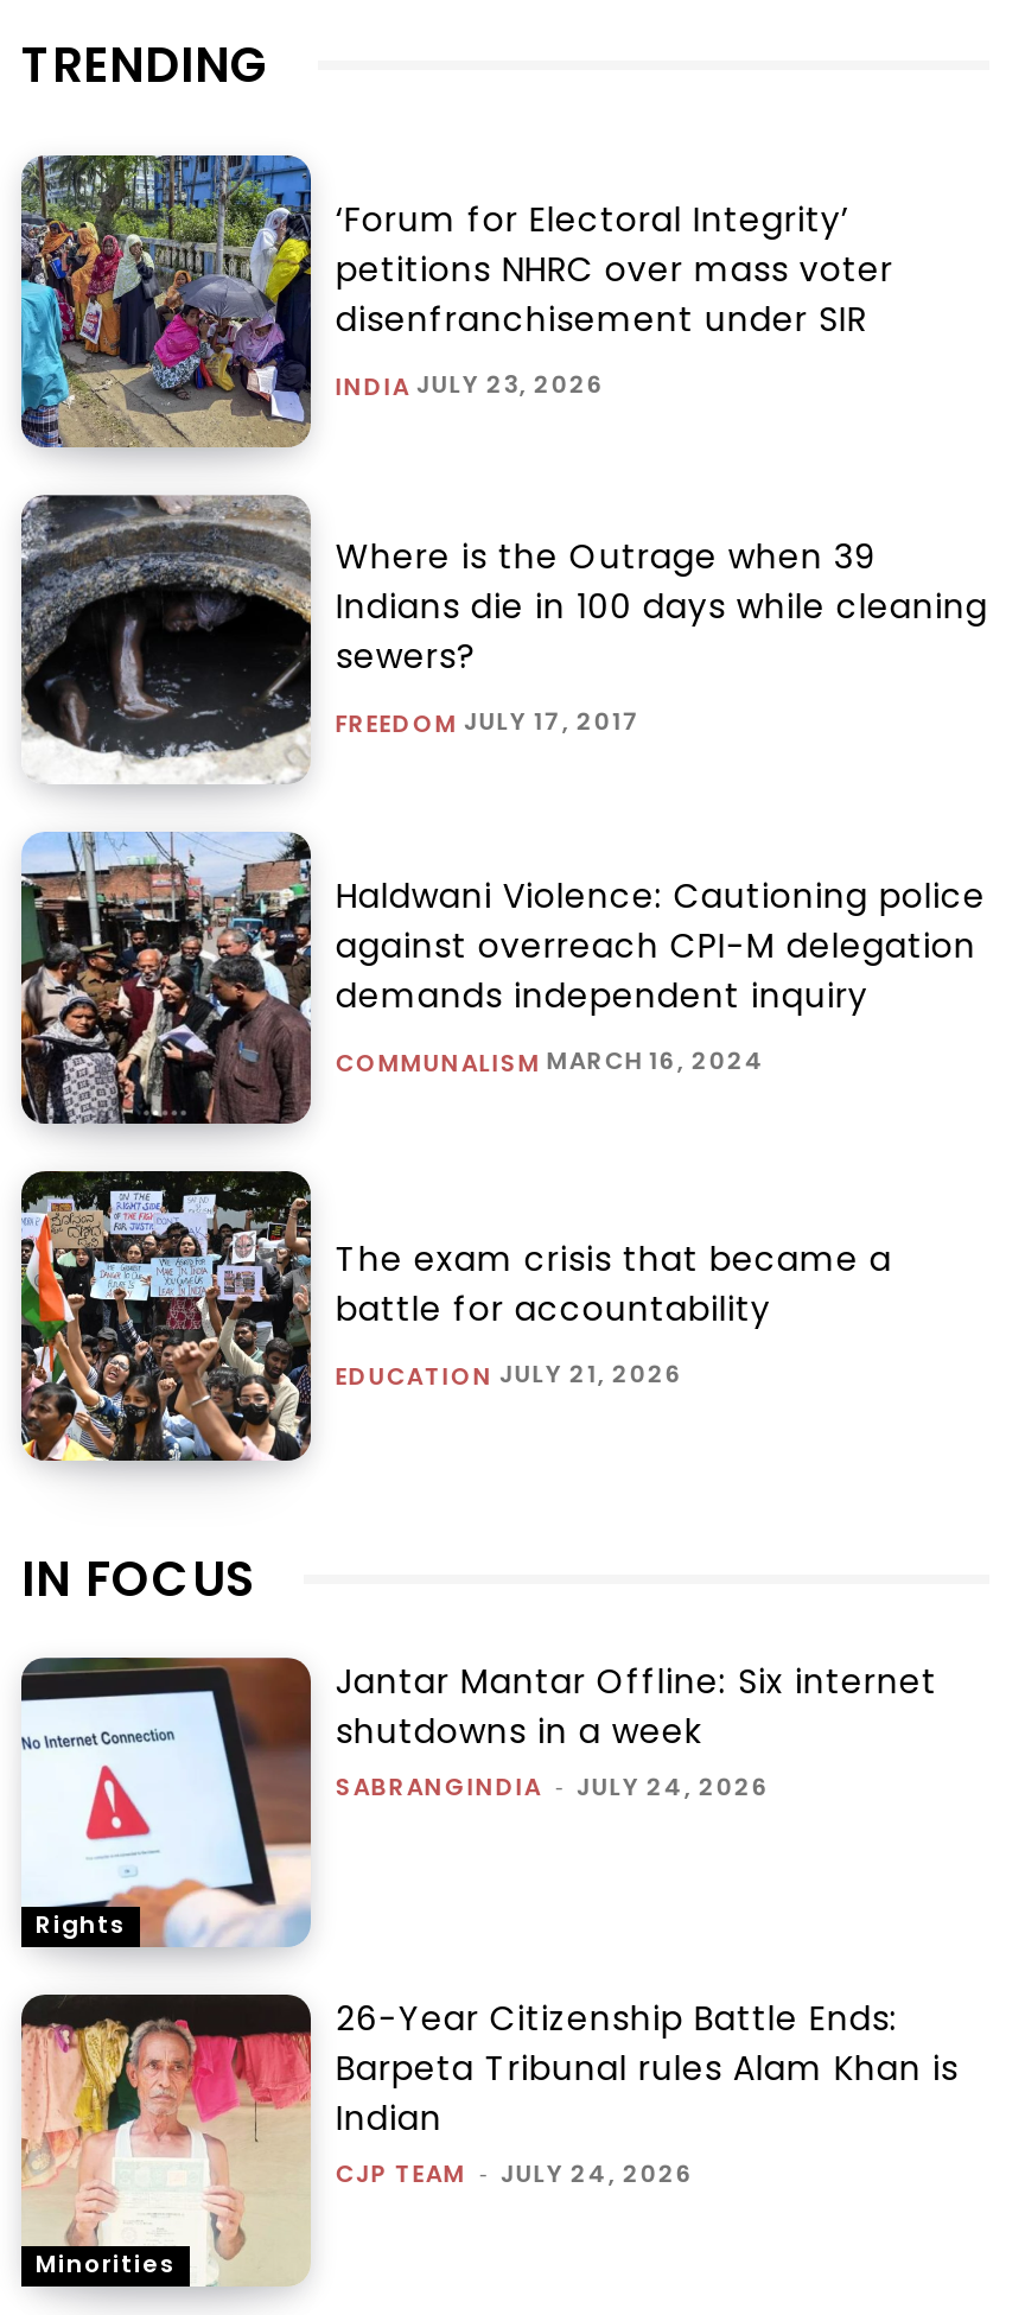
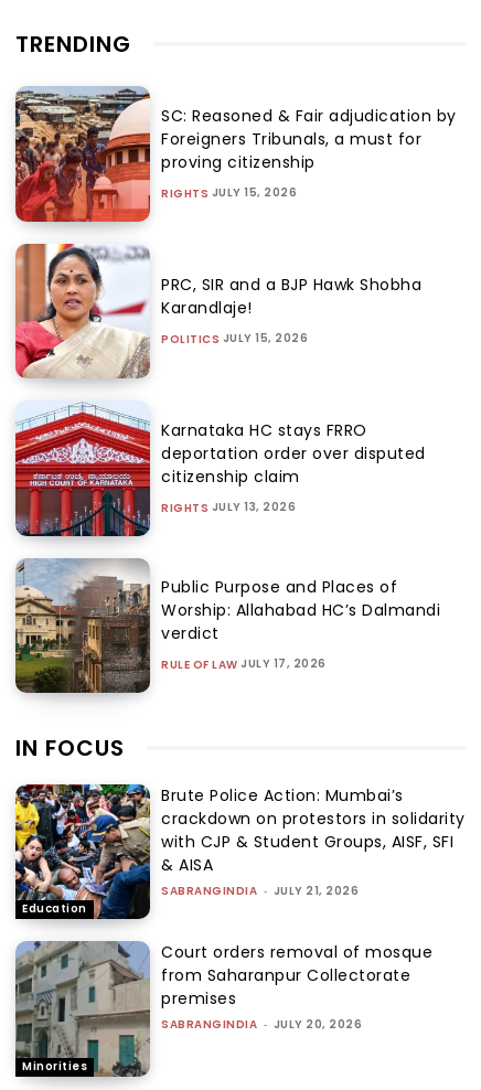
[19,153,893,450] [image] | ‘Forum for Electoral Integrity’ | petitions NHRC over mass voter | disenfranchisement under SIR -> [14,86,457,223] [image] | SC: Reasoned & Fair adjudication by | Foreigners Tribunals, a must for | proving citizenship
[335,367,605,405] INDIA JULY 23, 2026 -> [162,184,297,202] RIGHTS JULY 15, 2026
[19,492,988,784] [image] | Where is the Outrage when 39 | Indians die in 100 days while cleaning | sewers? -> [14,243,422,380] [image] | PRC, SIR and a BJP Hawk Shobha | Karandlaje!
[335,705,640,743] FREEDOM JULY 17, 2017 -> [162,330,308,348] POLITICS JULY 15, 2026
[19,829,986,1126] [image] | Haldwani Violence: Cautioning police | against overreach CPI-M delegation | demands independent inquiry -> [14,400,426,537] [image] | Karnataka HC stays FRRO | deportation order over disputed | citizenship claim
[335,1043,765,1081] COMMUNALISM MARCH 16, 2024 -> [162,499,296,516] RIGHTS JULY 13, 2026
[19,1169,892,1461] [image] | The exam crisis that became a | battle for accountability -> [14,558,441,694] [image] | Public Purpose and Places of | Worship: Allahabad HC’s Dalmandi | verdict
[335,1356,683,1394] EDUCATION JULY 21, 2026 -> [162,656,326,673] RULE OF LAW JULY 17, 2026
[19,1655,311,1947] [image] | Rights -> [14,783,151,920] [image] | Education
[335,1658,937,1805] Jantar Mantar Offline: Six internet | shutdowns in a week | SABRANGINDIA - JULY 24, 2026 -> [162,784,465,899] Brute Police Action: Mumbai’s | crackdown on protestors in solidarity | with CJP & Student Groups, AISF, SFI | & AISA | SABRANGINDIA - JULY 21, 2026
[19,1992,958,2287] [image] | 26-Year Citizenship Battle Ends: | Barpeta Tribunal rules Alam Khan is | Indian | CJP TEAM - JULY 24, 2026 -> [14,941,433,1078] [image] | Court orders removal of mosque | from Saharanpur Collectorate | premises | SABRANGINDIA - JULY 20, 2026

